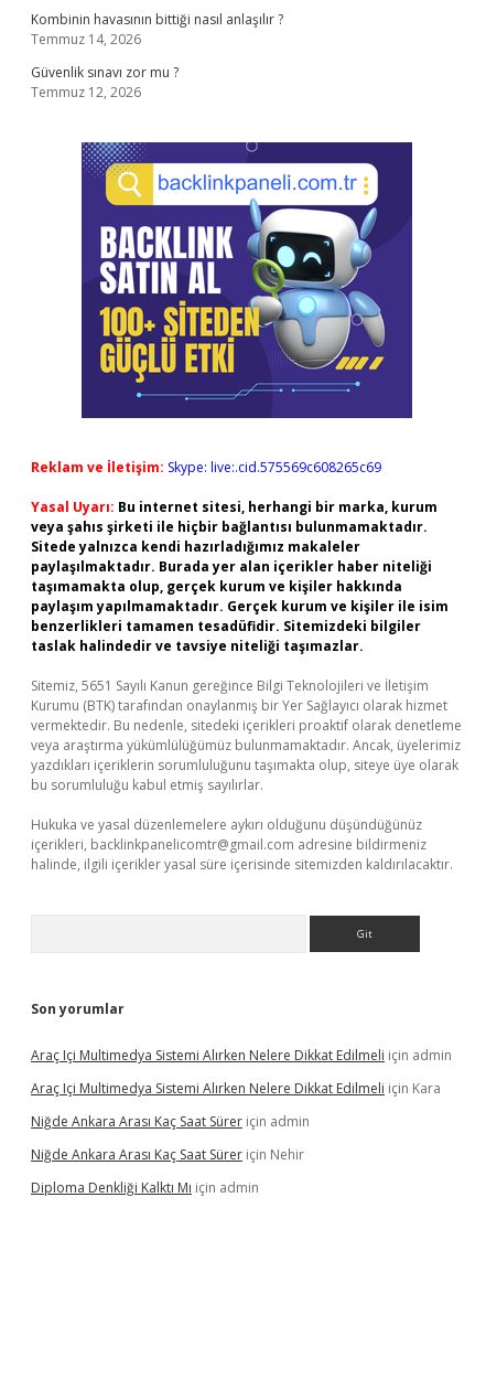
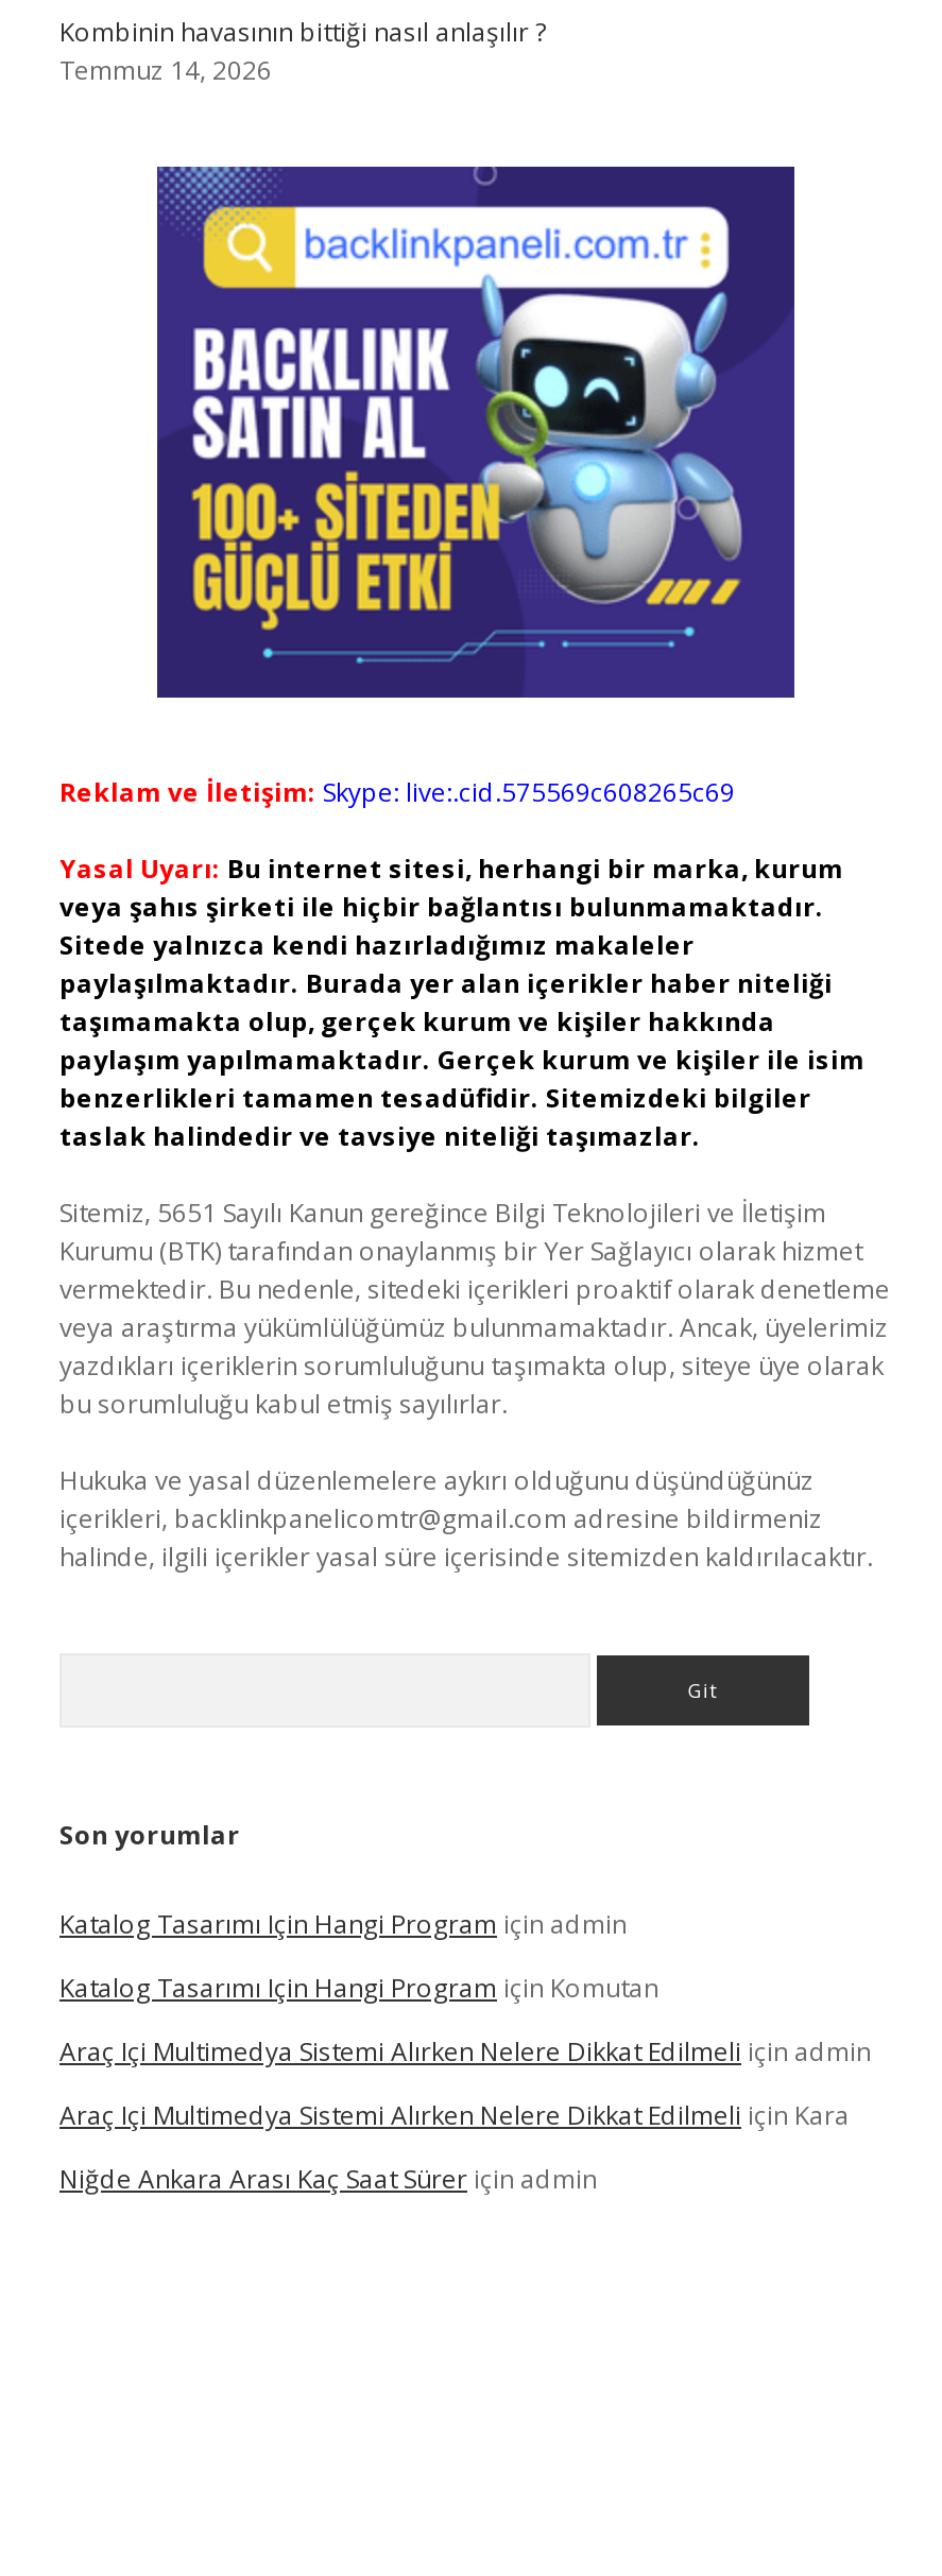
[31,63,179,101] Güvenlik sınavı zor mu ? | Temmuz 12, 2026 -> none
none -> [59,1906,658,2006] Katalog Tasarımı Için Hangi Program için admin | Katalog Tasarımı Için Hangi Program için Komutan
[31,1145,304,1197] Niğde Ankara Arası Kaç Saat Sürer için Nehir | Diploma Denkliği Kalktı Mı için admin -> none

